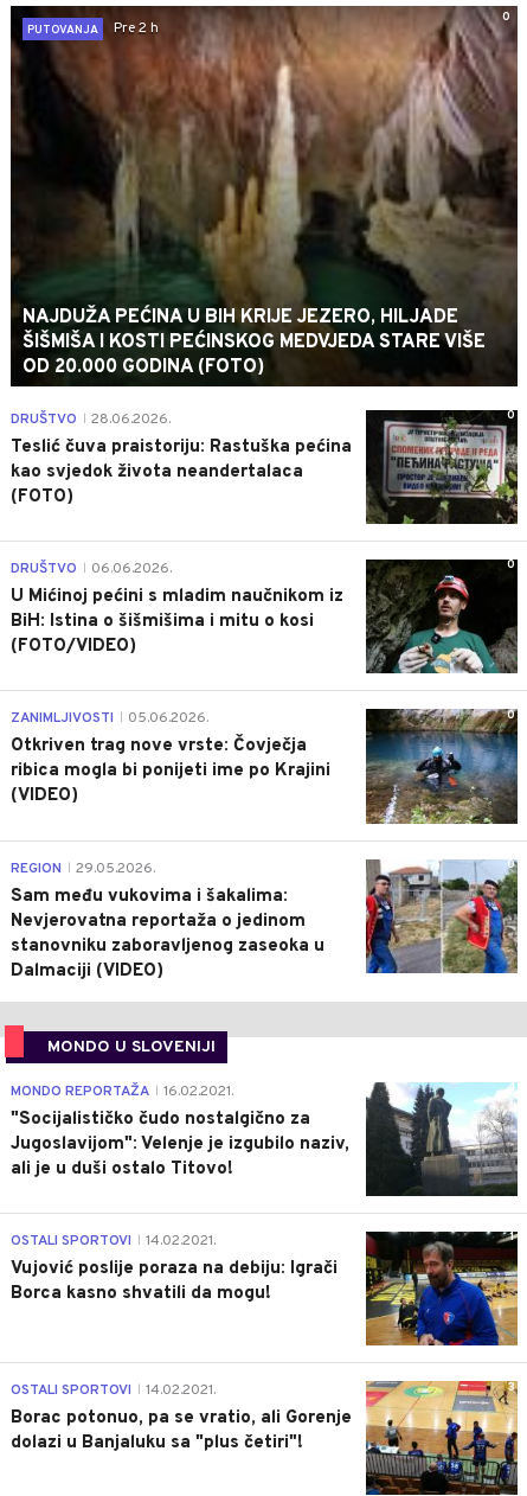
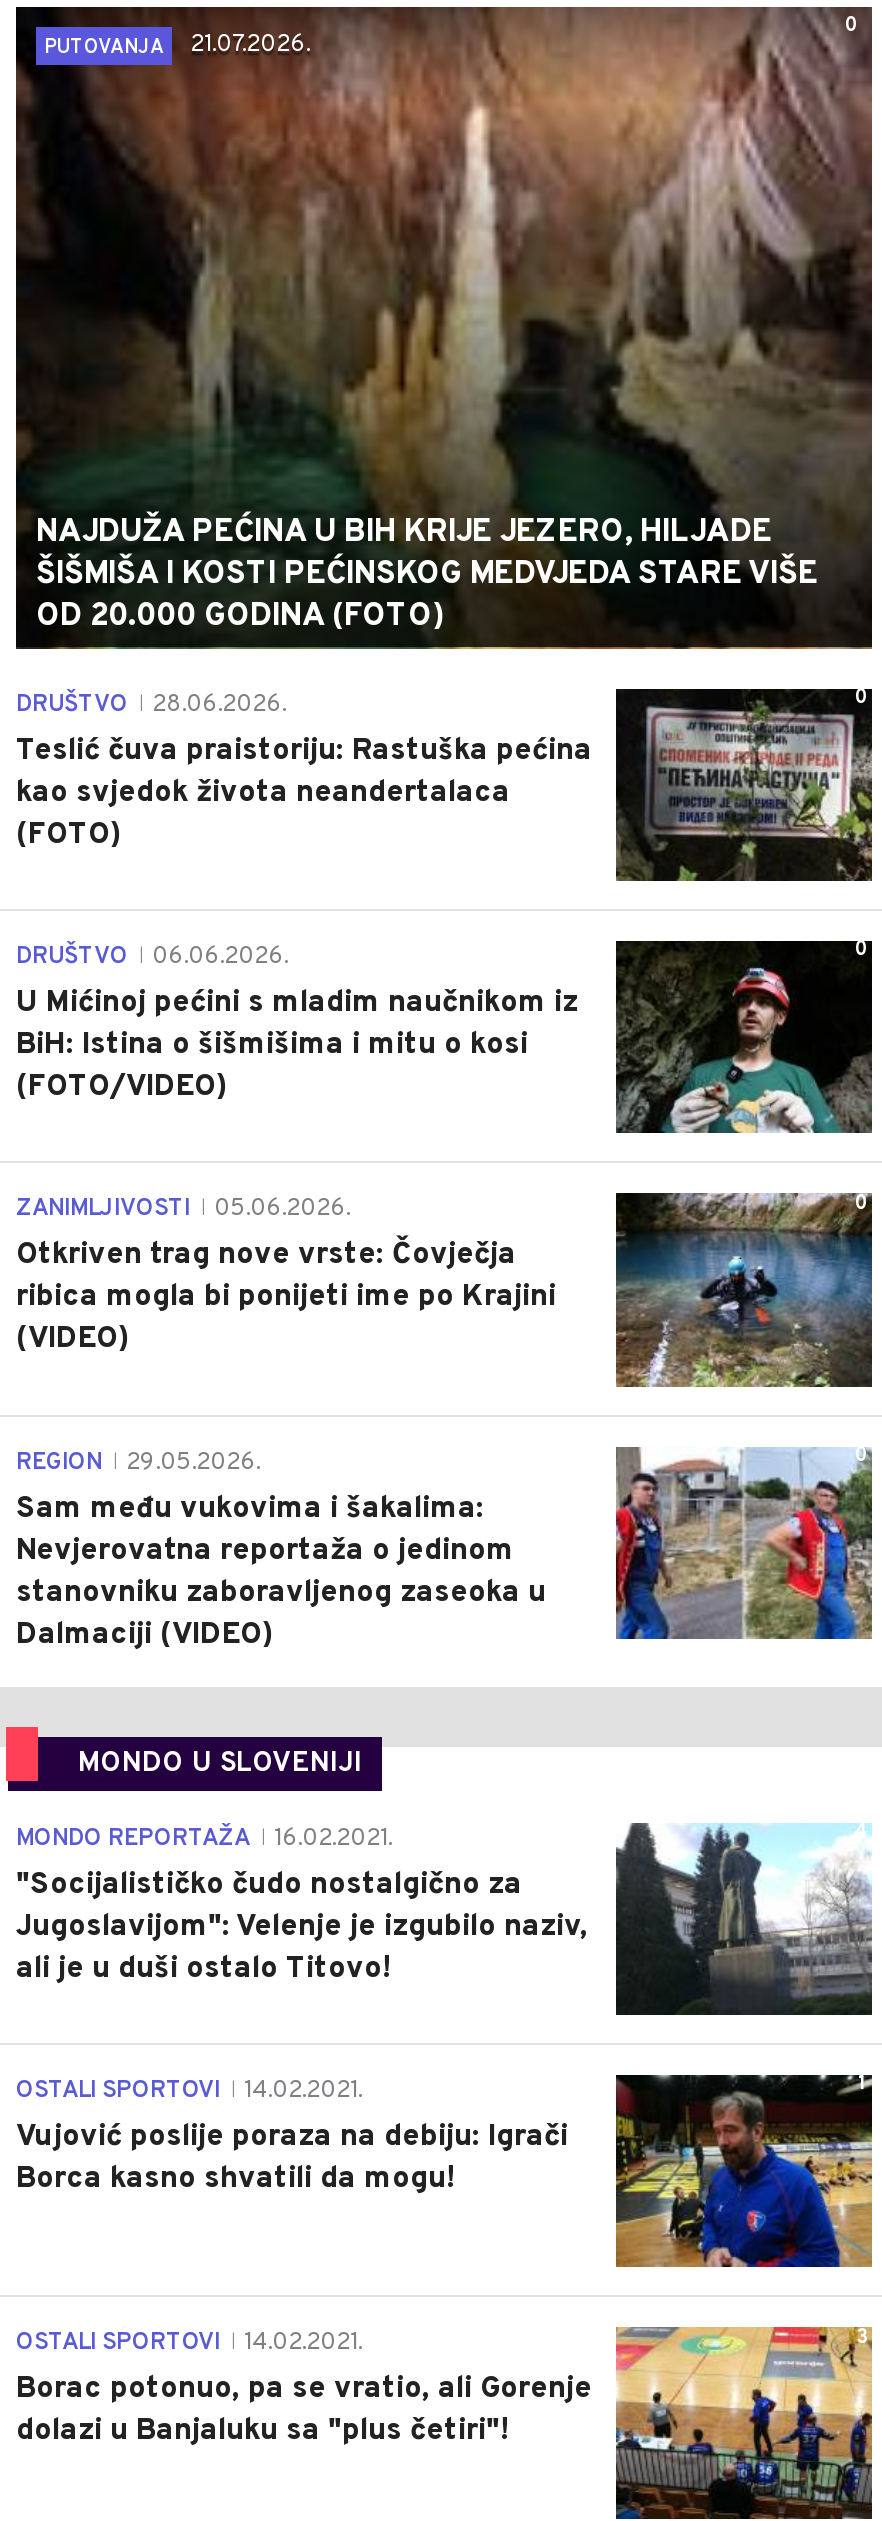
[27,19,159,38] PUTOVANJA Pre 2 h -> [44,29,310,61] PUTOVANJA 21.07.2026.

